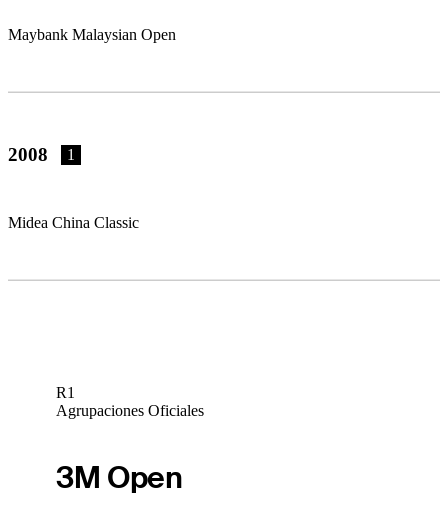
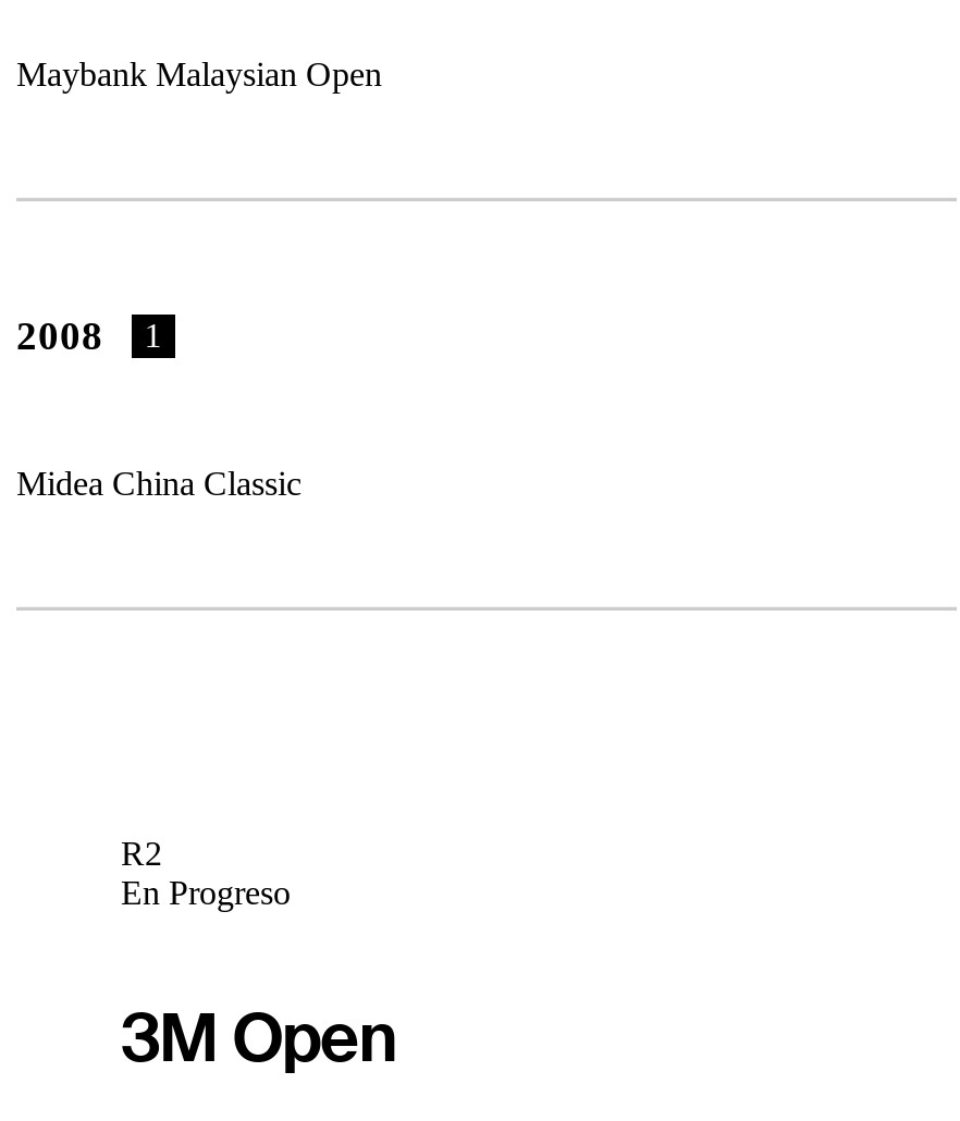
[56,384,204,419] R1 | Agrupaciones Oficiales -> [121,834,291,910] R2 | En Progreso

